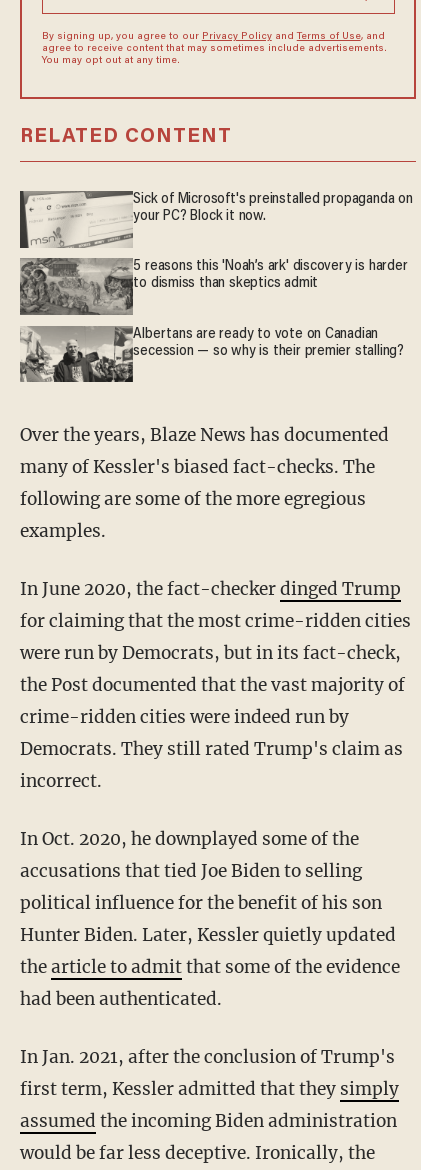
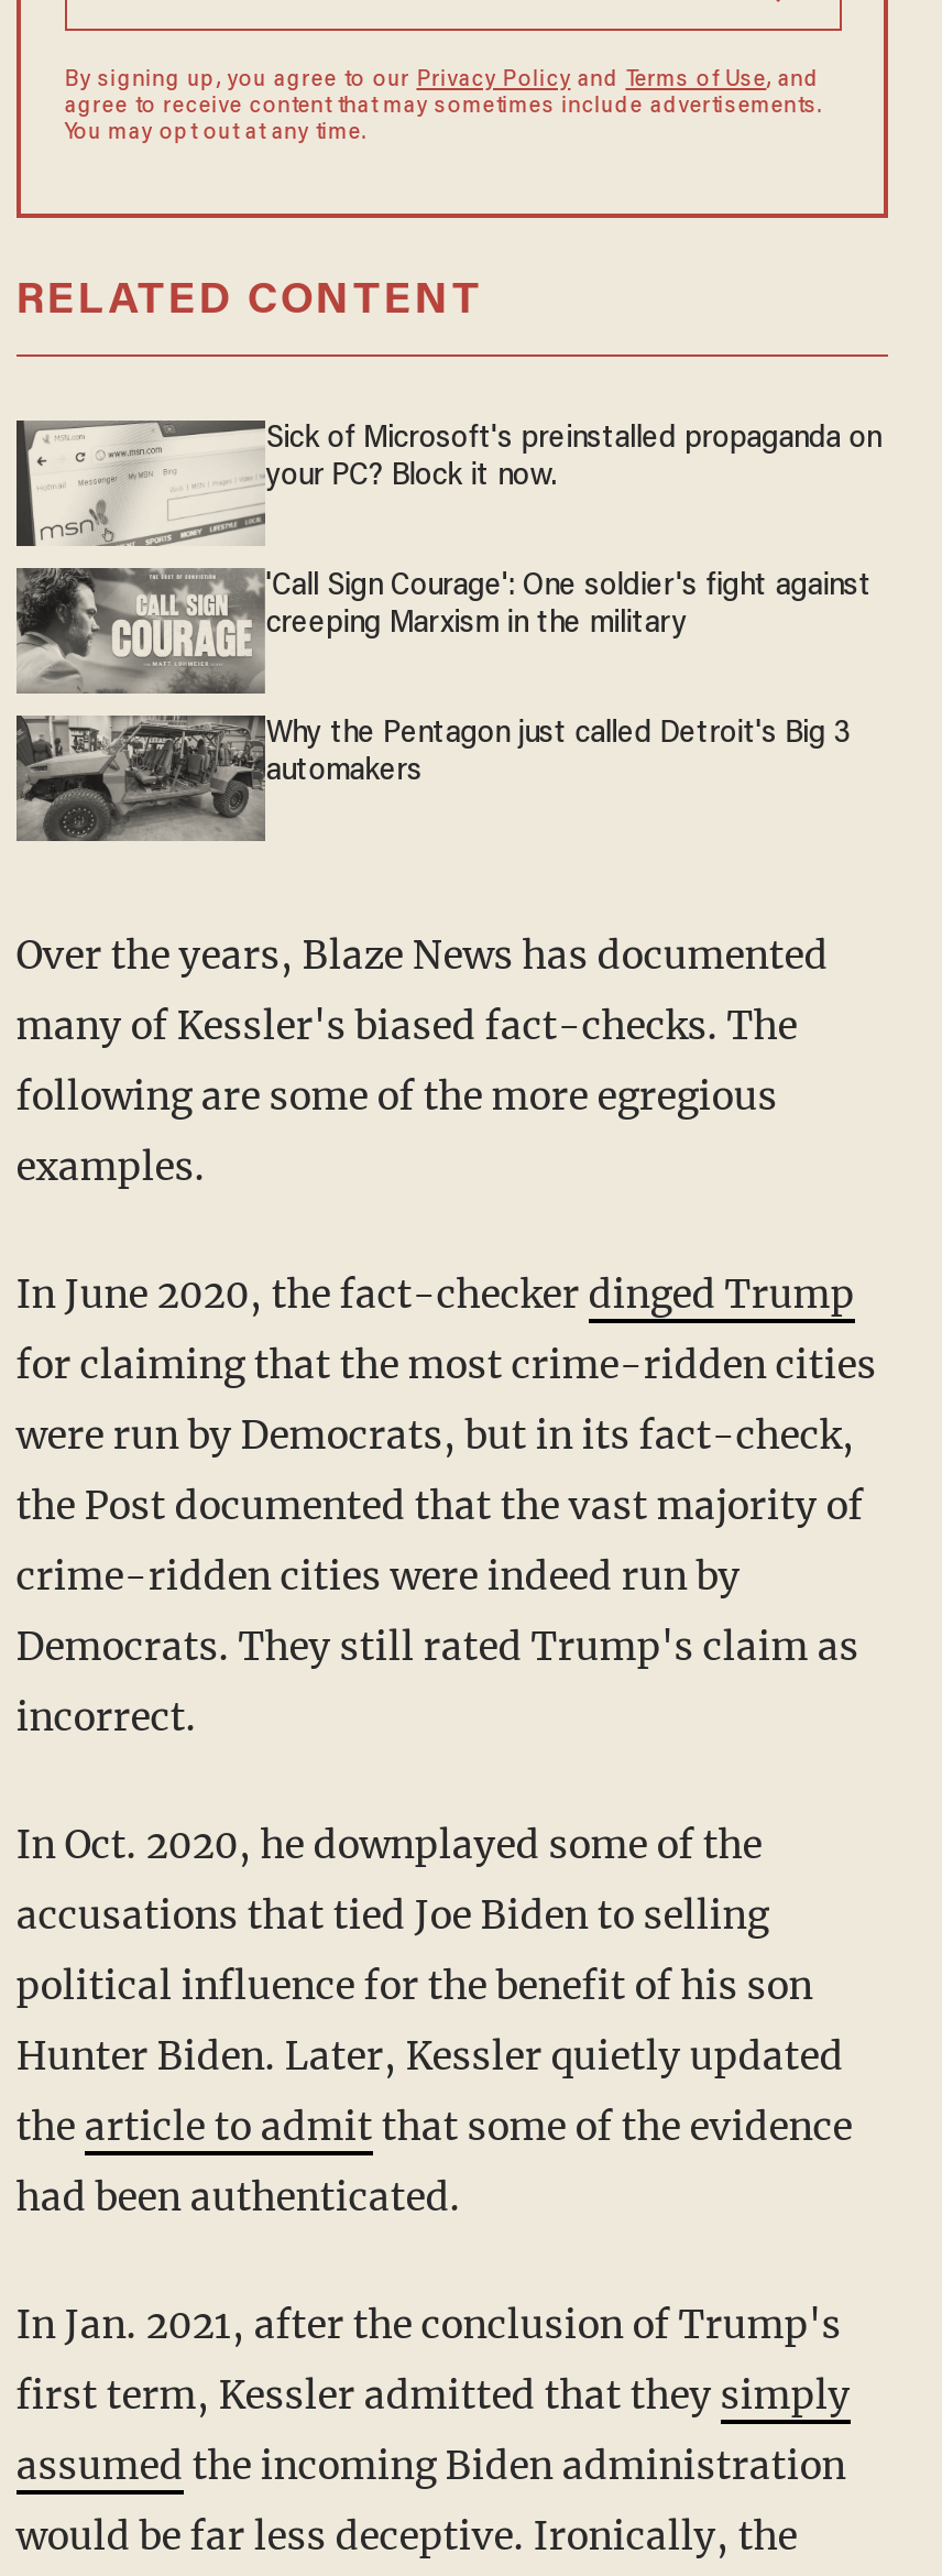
[20,257,408,316] [image] | 5 reasons this 'Noah’s ark' discovery is harder | to dismiss than skeptics admit -> [17,566,871,696] [image] | 'Call Sign Courage': One soldier's fight against | creeping Marxism in the military
[20,325,404,383] [image] | Albertans are ready to vote on Canadian | secession — so why is their premier stalling? -> [14,713,851,843] [image] | Why the Pentagon just called Detroit's Big 3 | automakers

